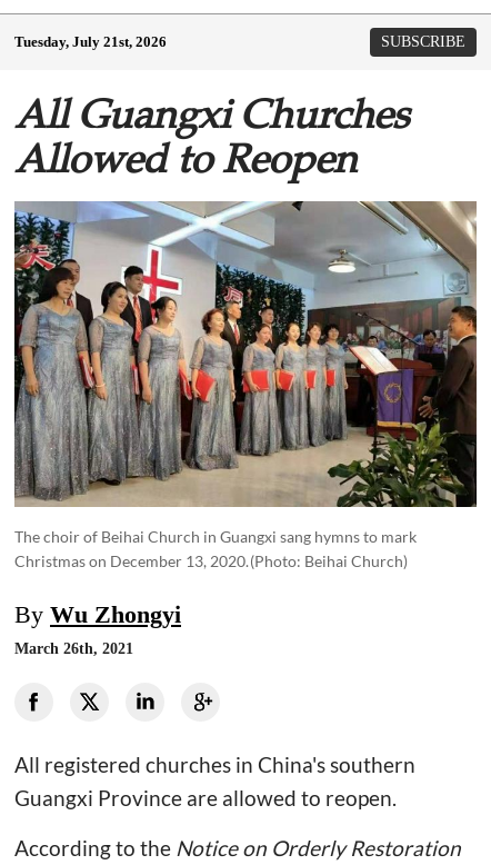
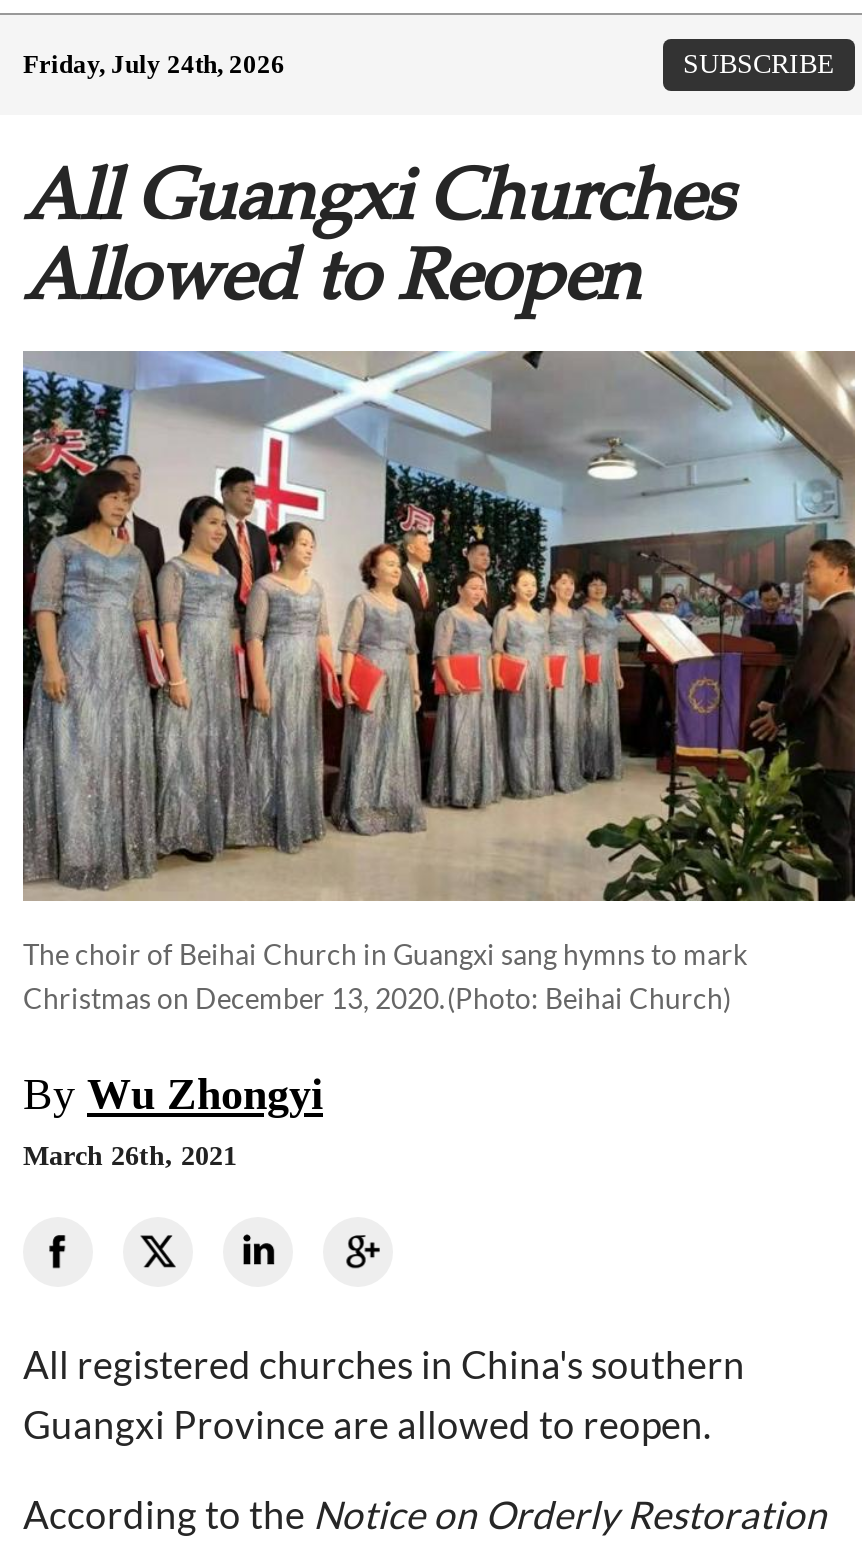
[14,33,167,50] Tuesday, July 21st, 2026 -> [23,49,285,79] Friday, July 24th, 2026

